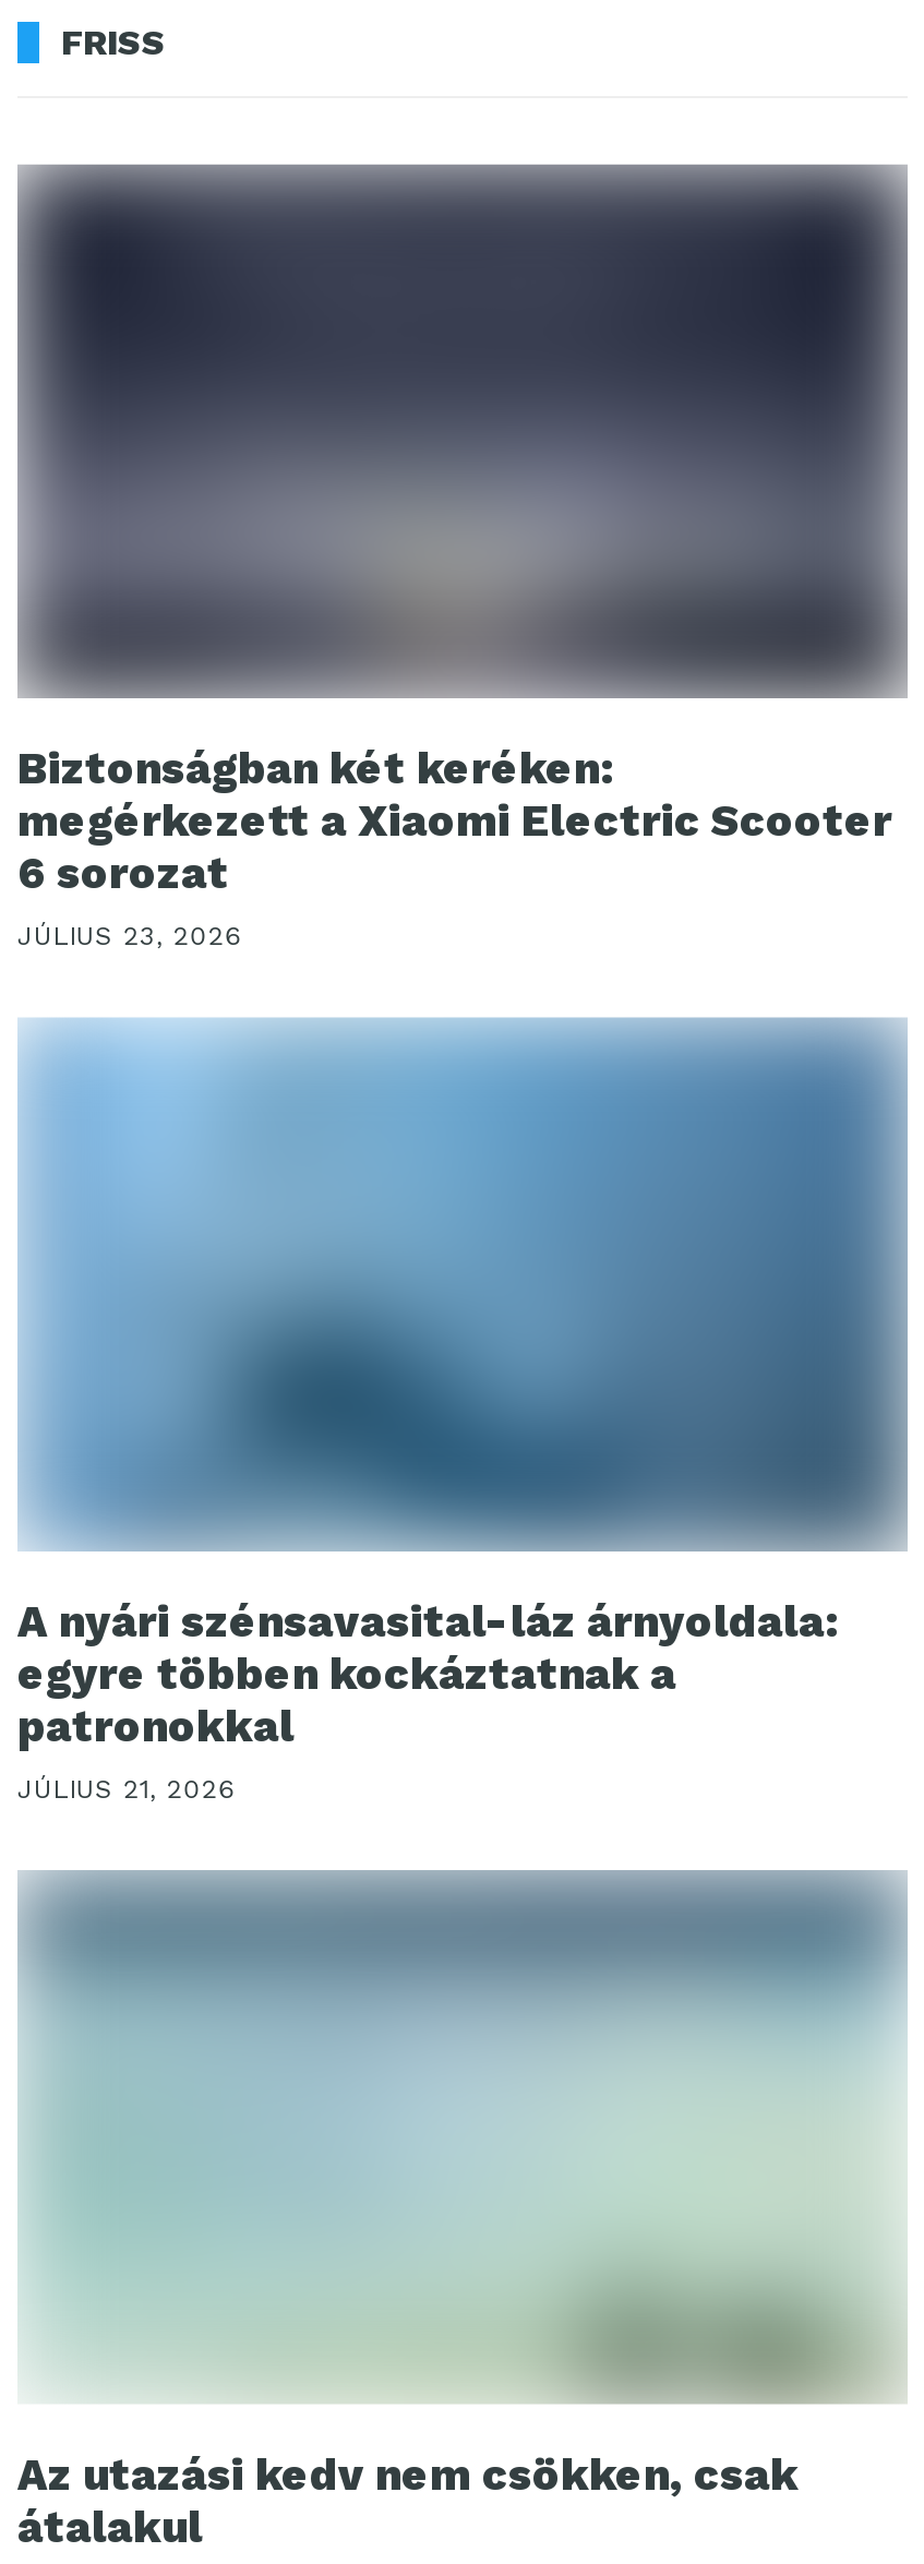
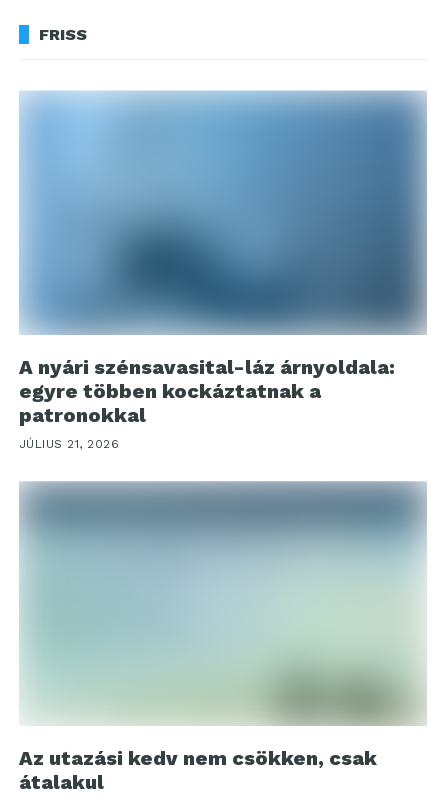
[17,164,908,952] [image] | Biztonságban két keréken: | megérkezett a Xiaomi Electric Scooter | 6 sorozat | JÚLIUS 23, 2026 -> none

